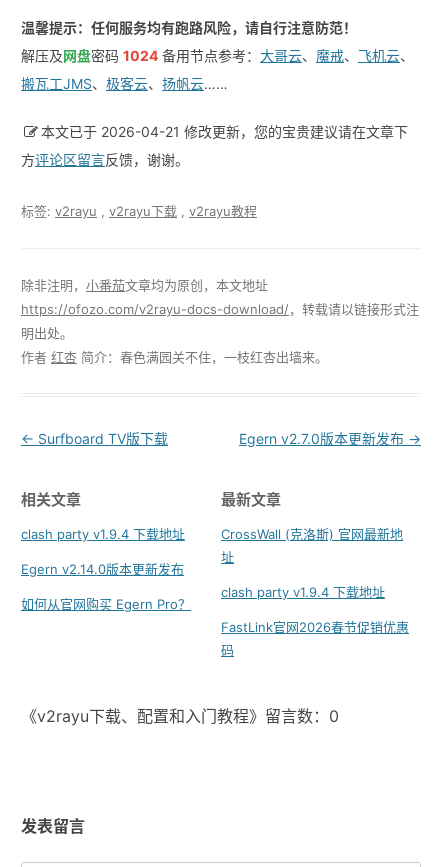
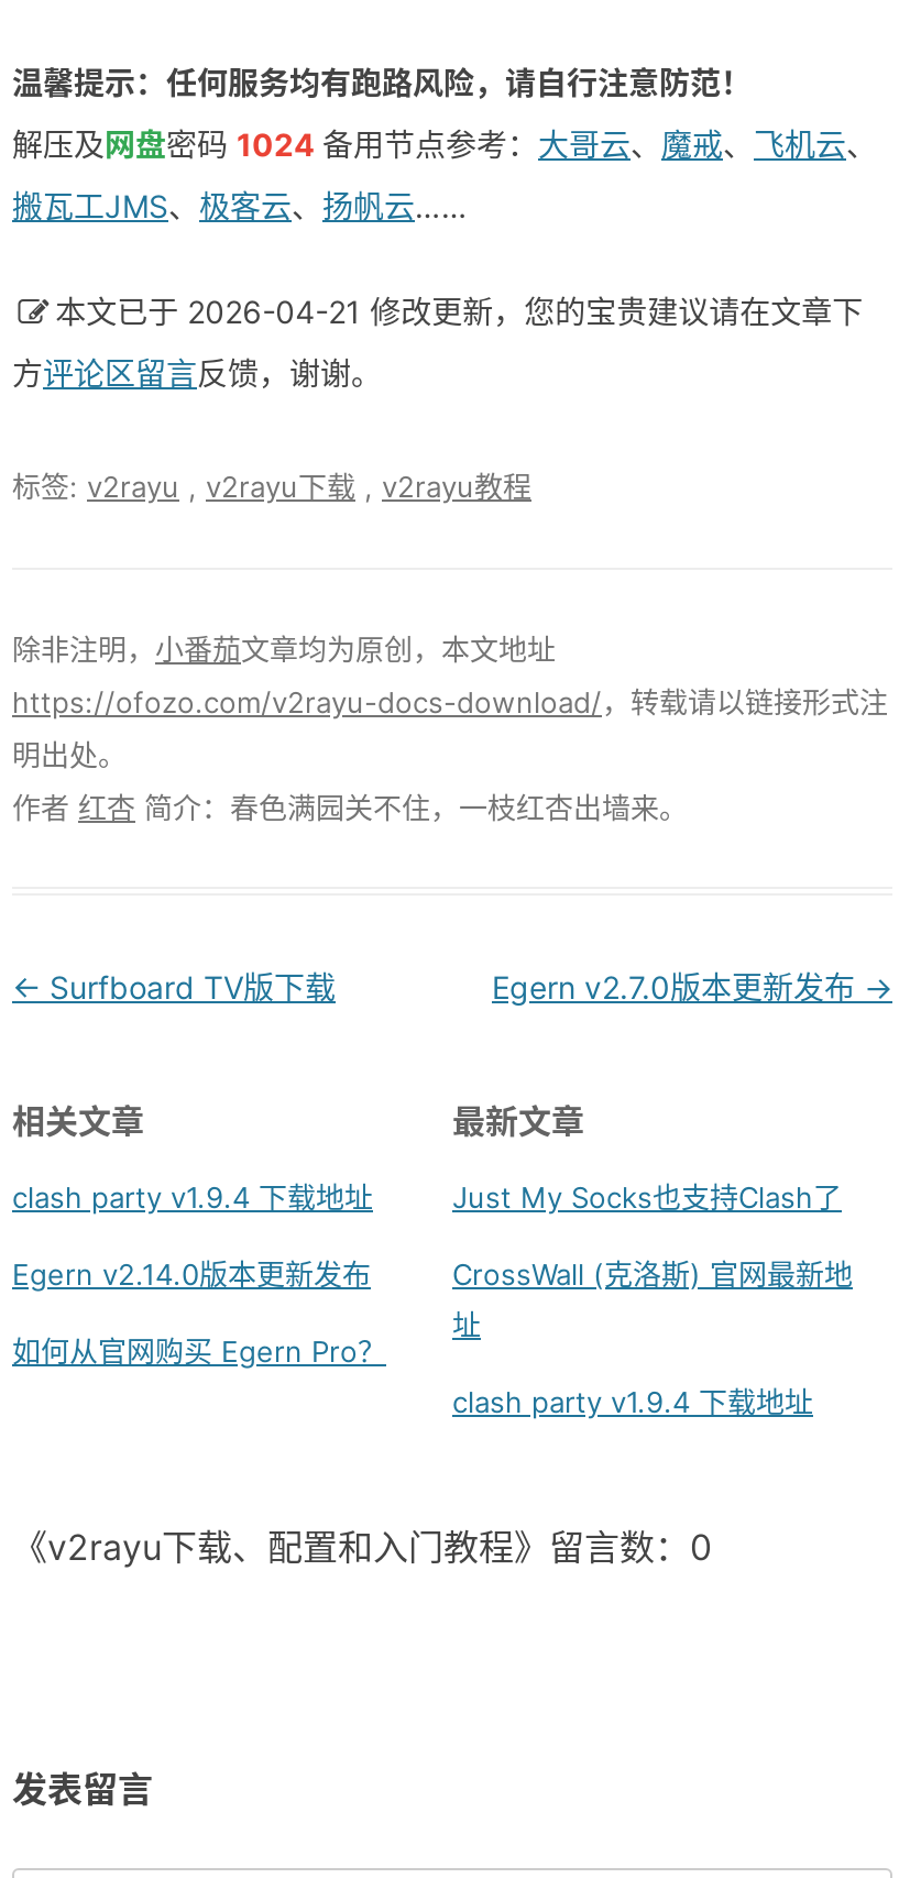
moved [221,526,403,600] -> [452,1256,853,1419]: CrossWall (克洛斯) 官网最新地 | 址 | clash party v1.9.4 下载地址
none -> [452,1179,842,1214] Just My Socks也支持Clash了
[221,619,409,658] FastLink官网2026春节促销优惠 | 码 -> none

